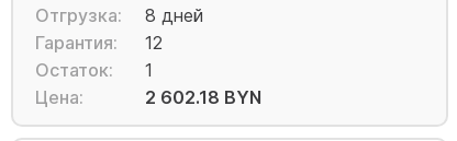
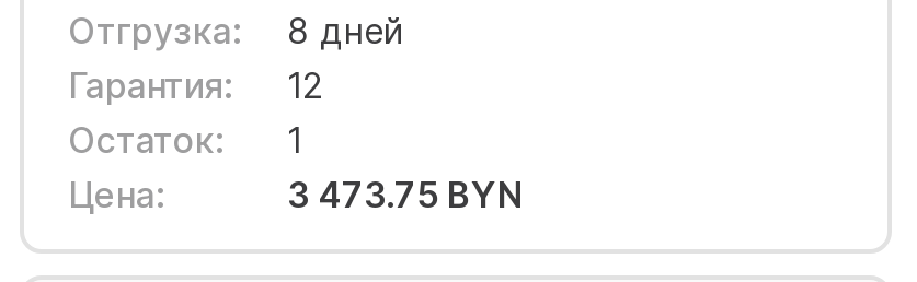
[145,87,261,109] 2 602.18 BYN -> [287,173,521,217] 3 473.75 BYN

